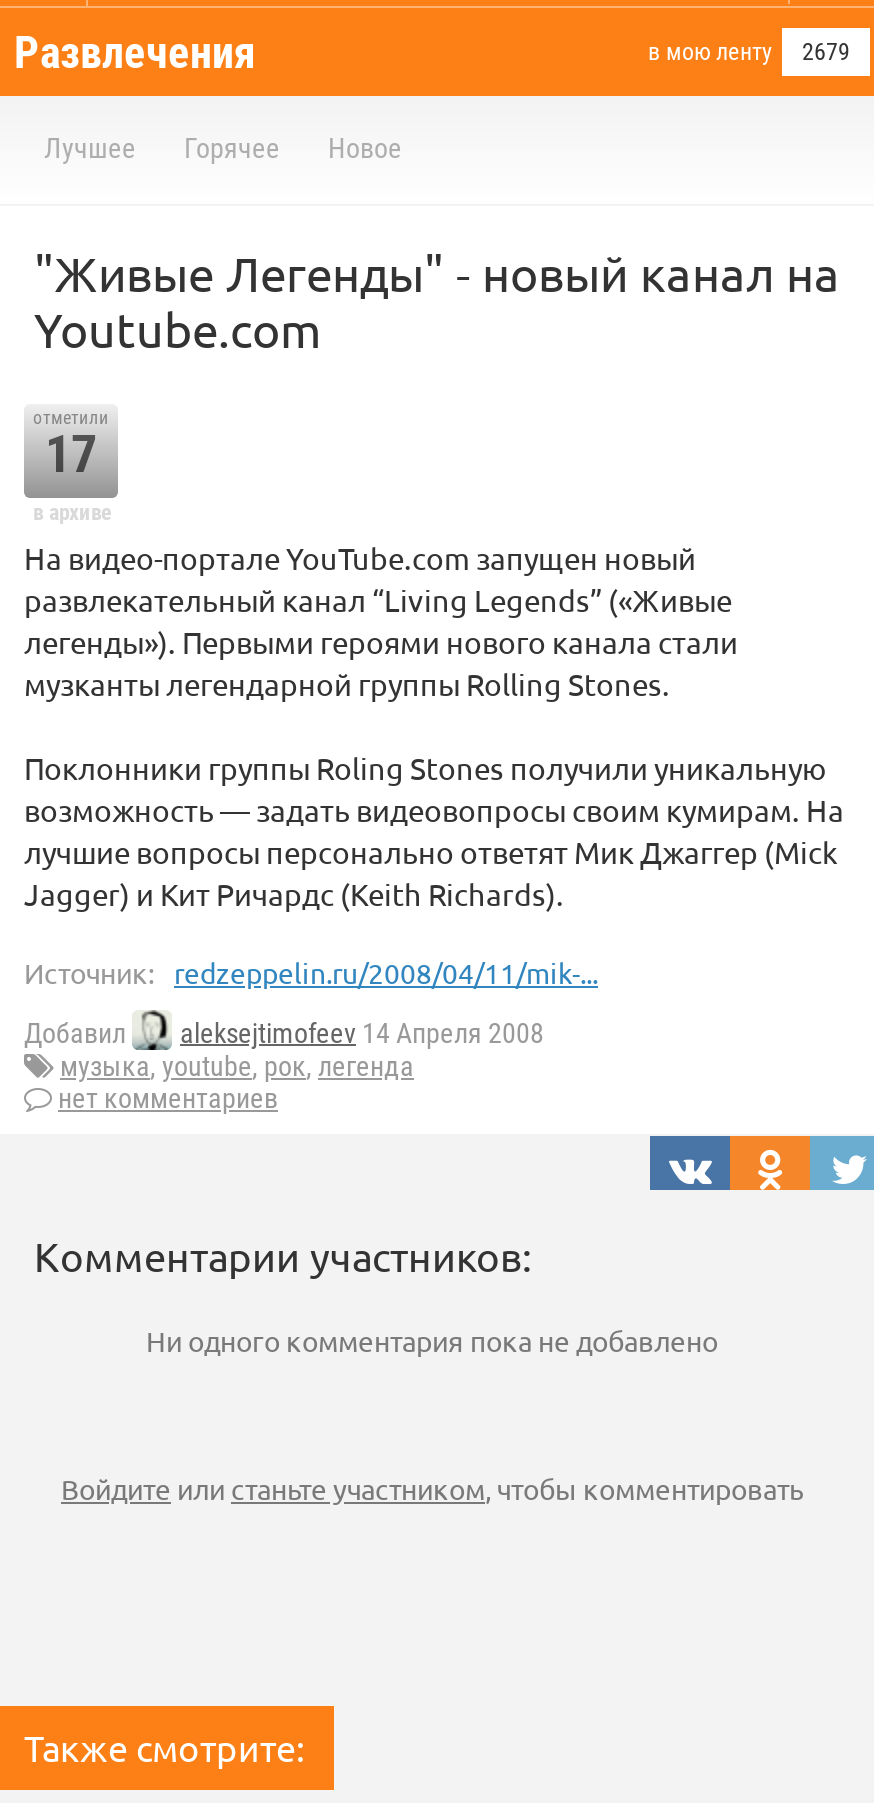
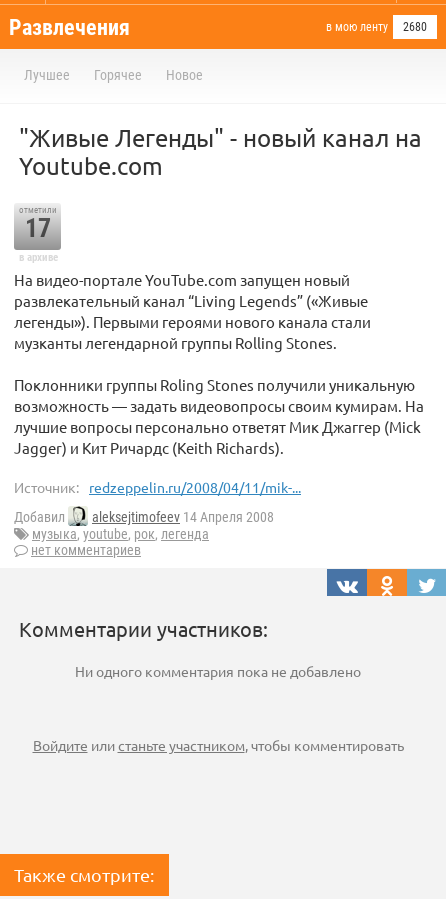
[648,38,850,66] в мою ленту 2679 -> [326,20,427,34] в мою ленту 2680

